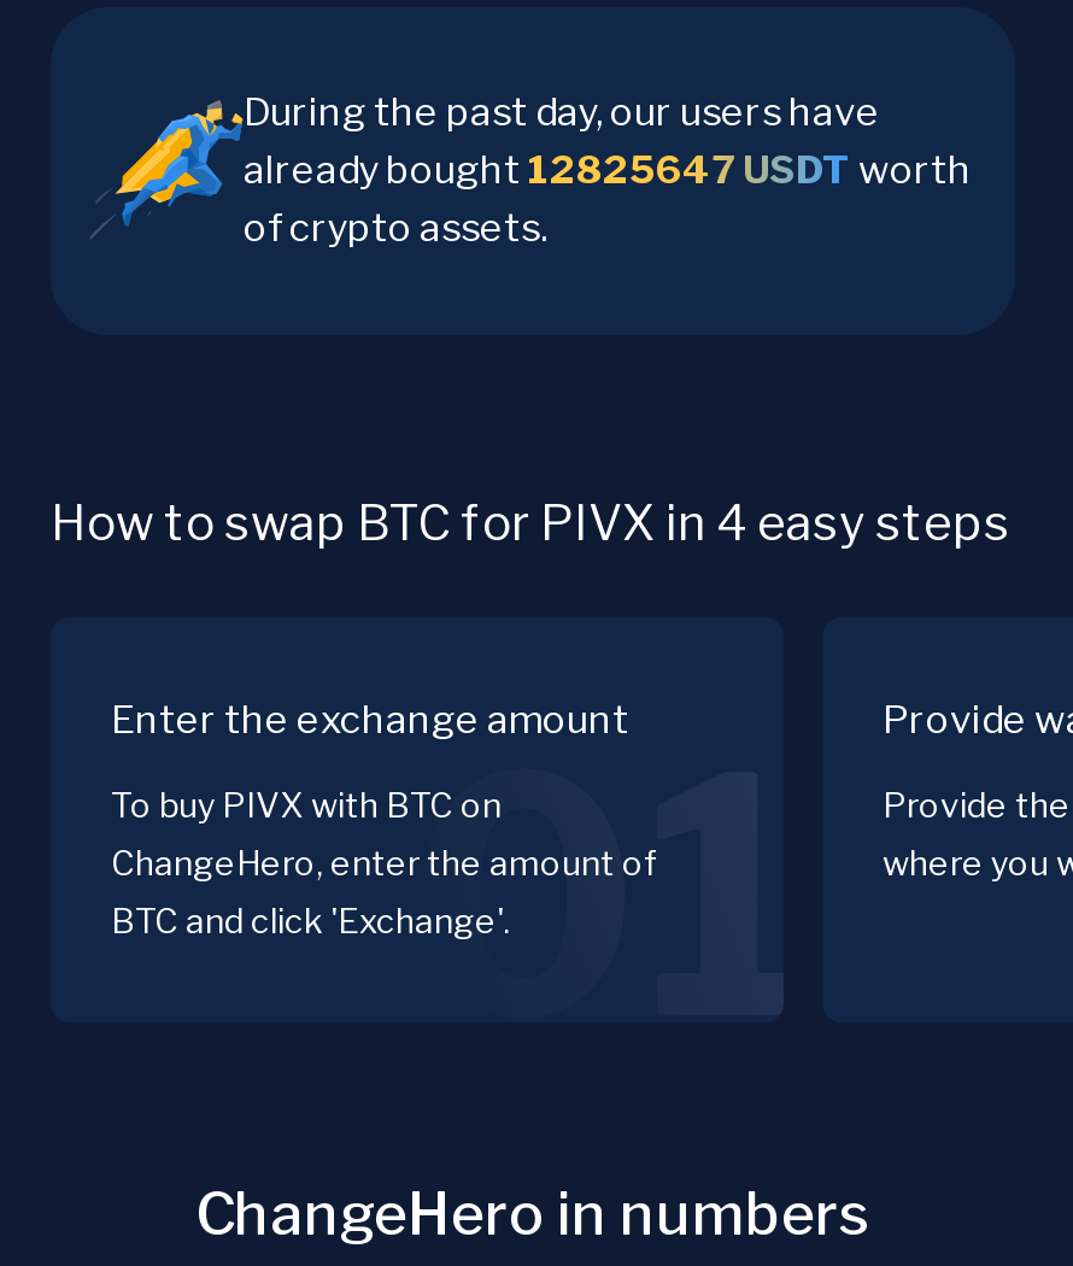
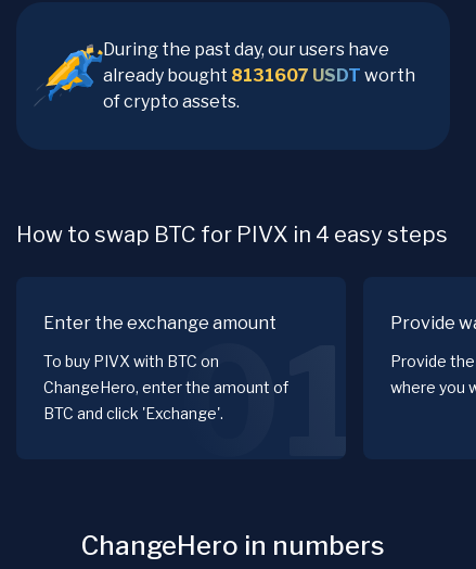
[244,148,972,193] already bought 12825647 USDT worth -> [103,65,415,86] already bought 8131607 USDT worth

